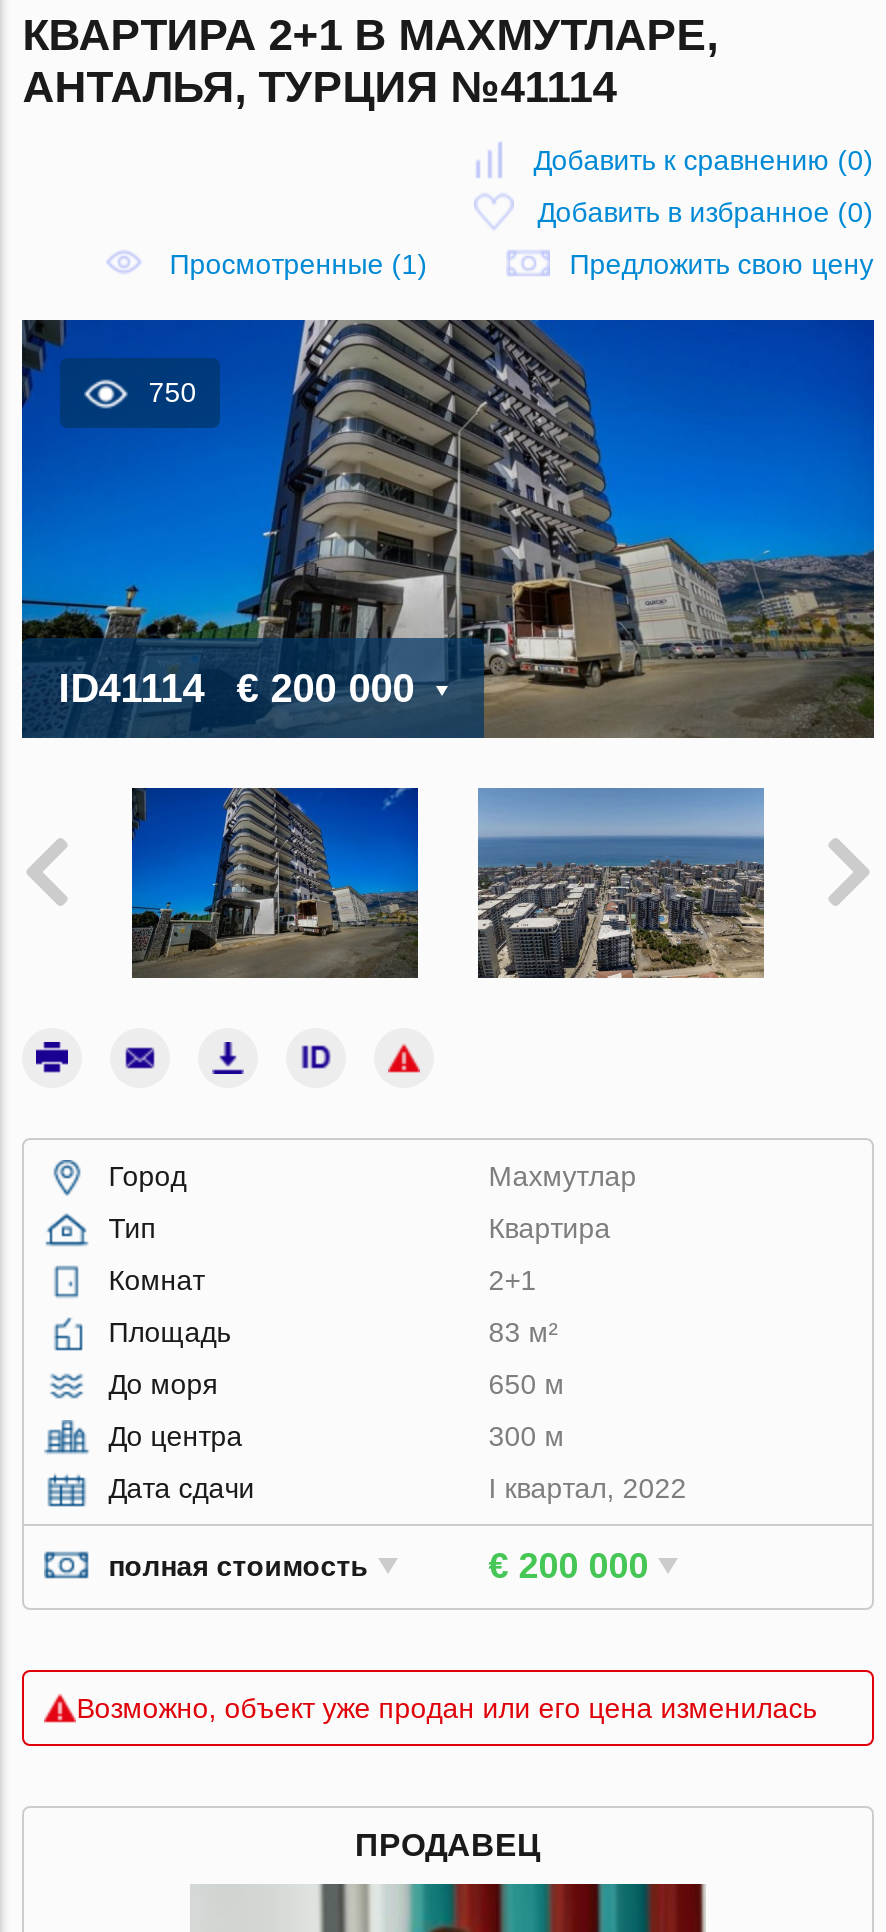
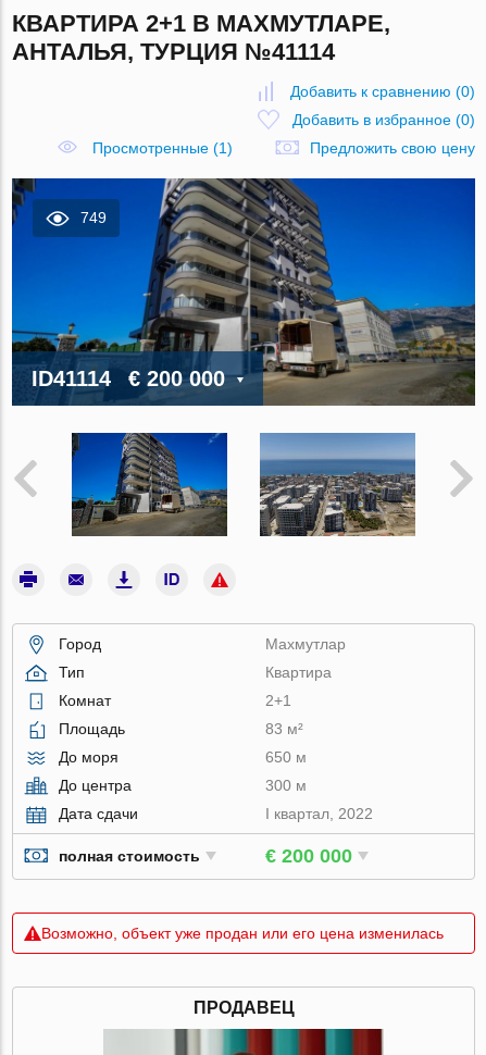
[148,376,196,408] 750 -> [81,209,107,226] 749

